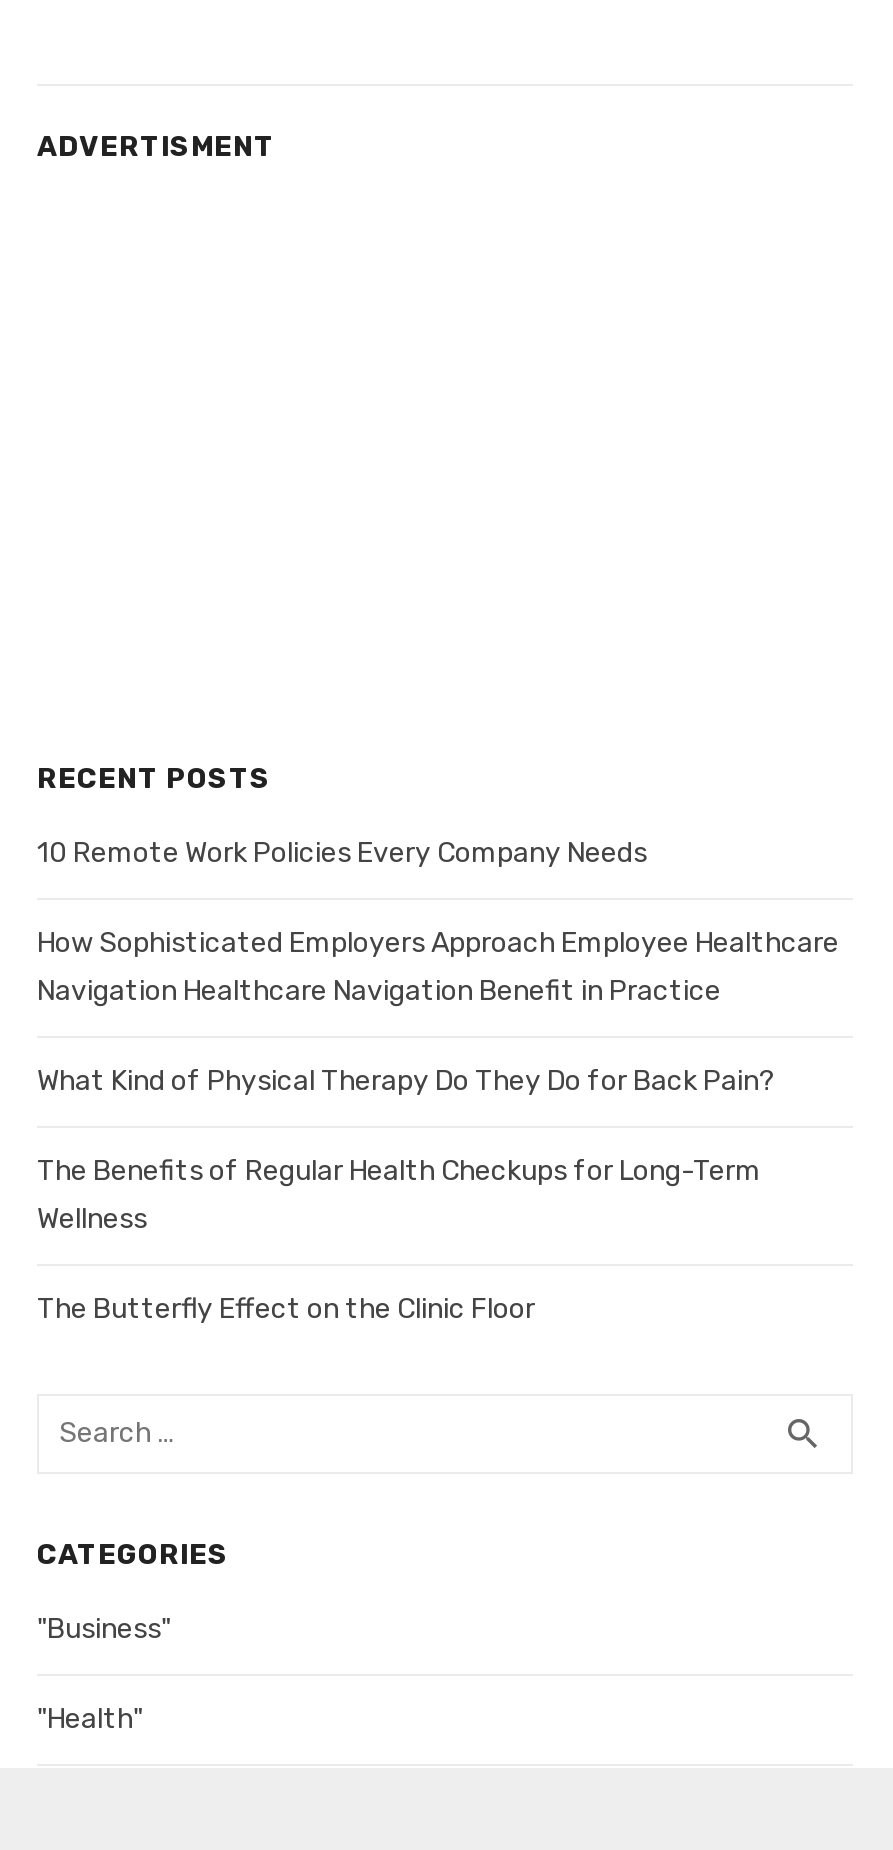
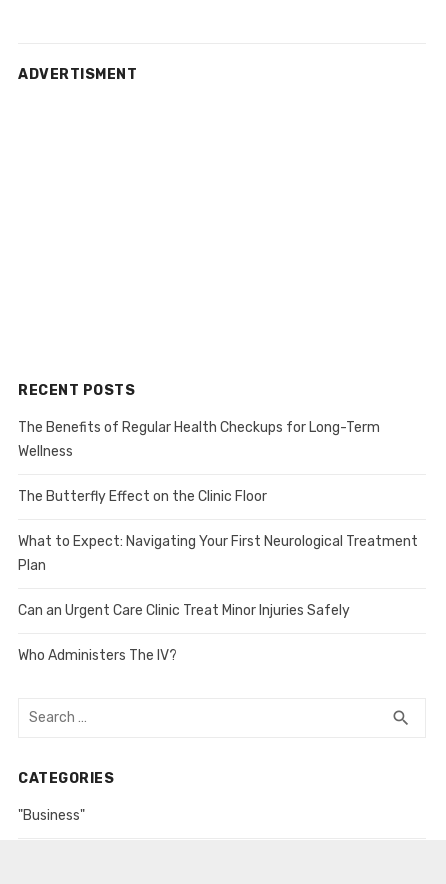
[37,835,839,1097] 10 Remote Work Policies Every Company Needs | How Sophisticated Employers Approach Employee Healthcare | Navigation Healthcare Navigation Benefit in Practice | What Kind of Physical Therapy Do They Do for Back Pain? -> none
moved [37,1153,761,1325] -> [18,419,380,505]: The Benefits of Regular Health Checkups for Long-Term | Wellness | The Butterfly Effect on the Clinic Floor
none -> [18,533,418,664] What to Expect: Navigating Your First Neurological Treatment | Plan | Can an Urgent Care Clinic Treat Minor Injuries Safely | Who Administers The IV?
[37,1701,143,1735] "Health" -> none

